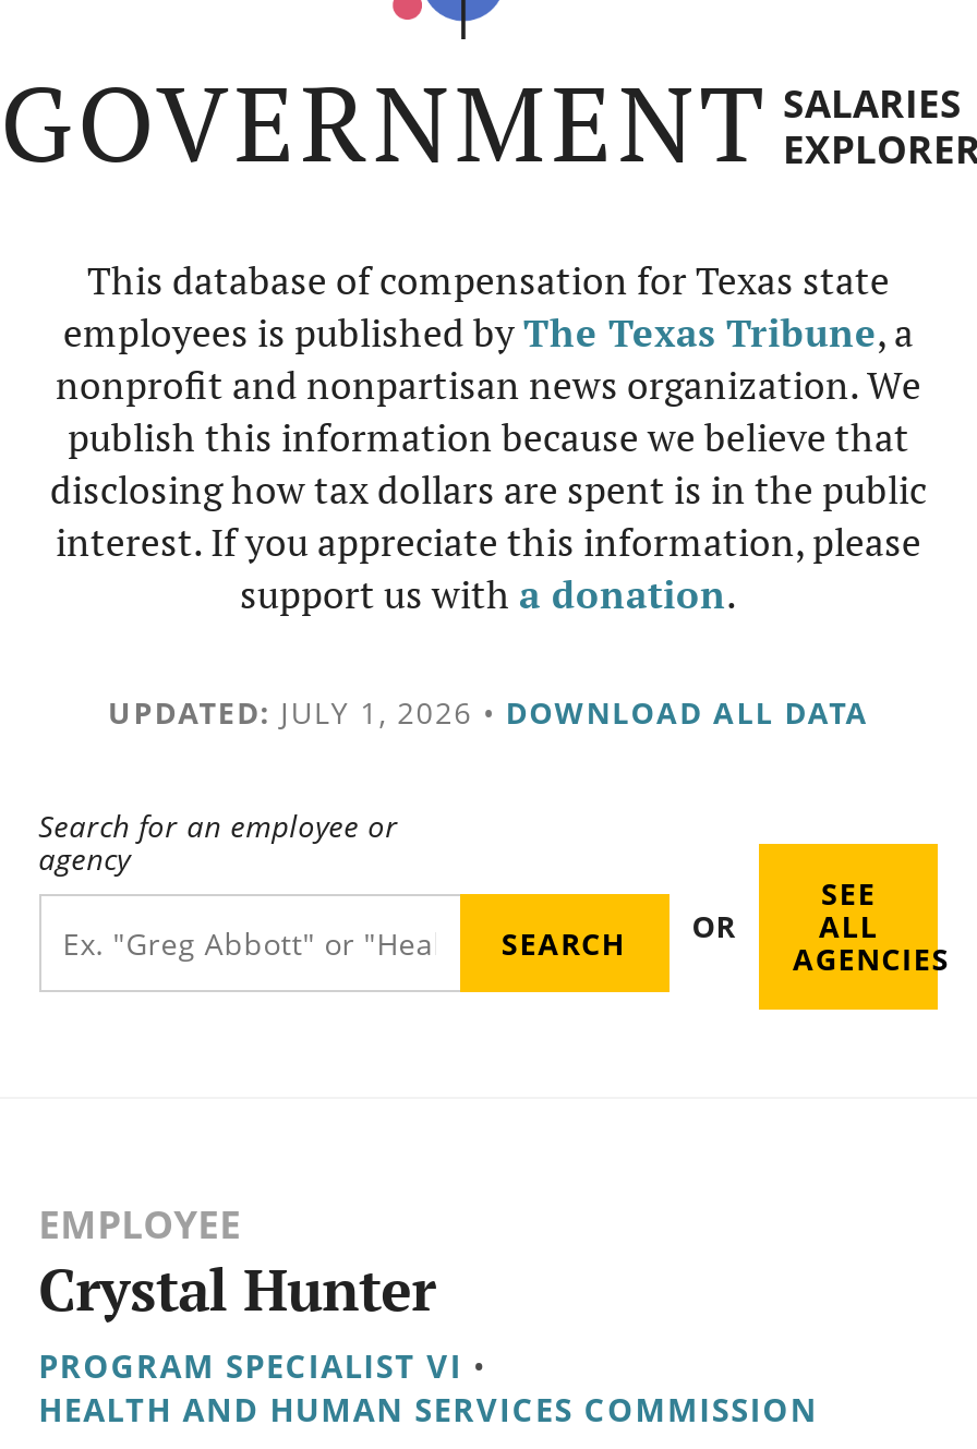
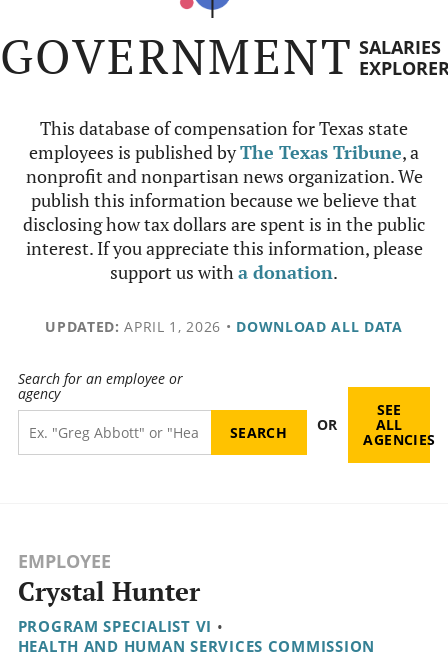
[108,691,869,733] UPDATED: JULY 1, 2026 • DOWNLOAD ALL DATA -> [45,317,403,336] UPDATED: APRIL 1, 2026 • DOWNLOAD ALL DATA

